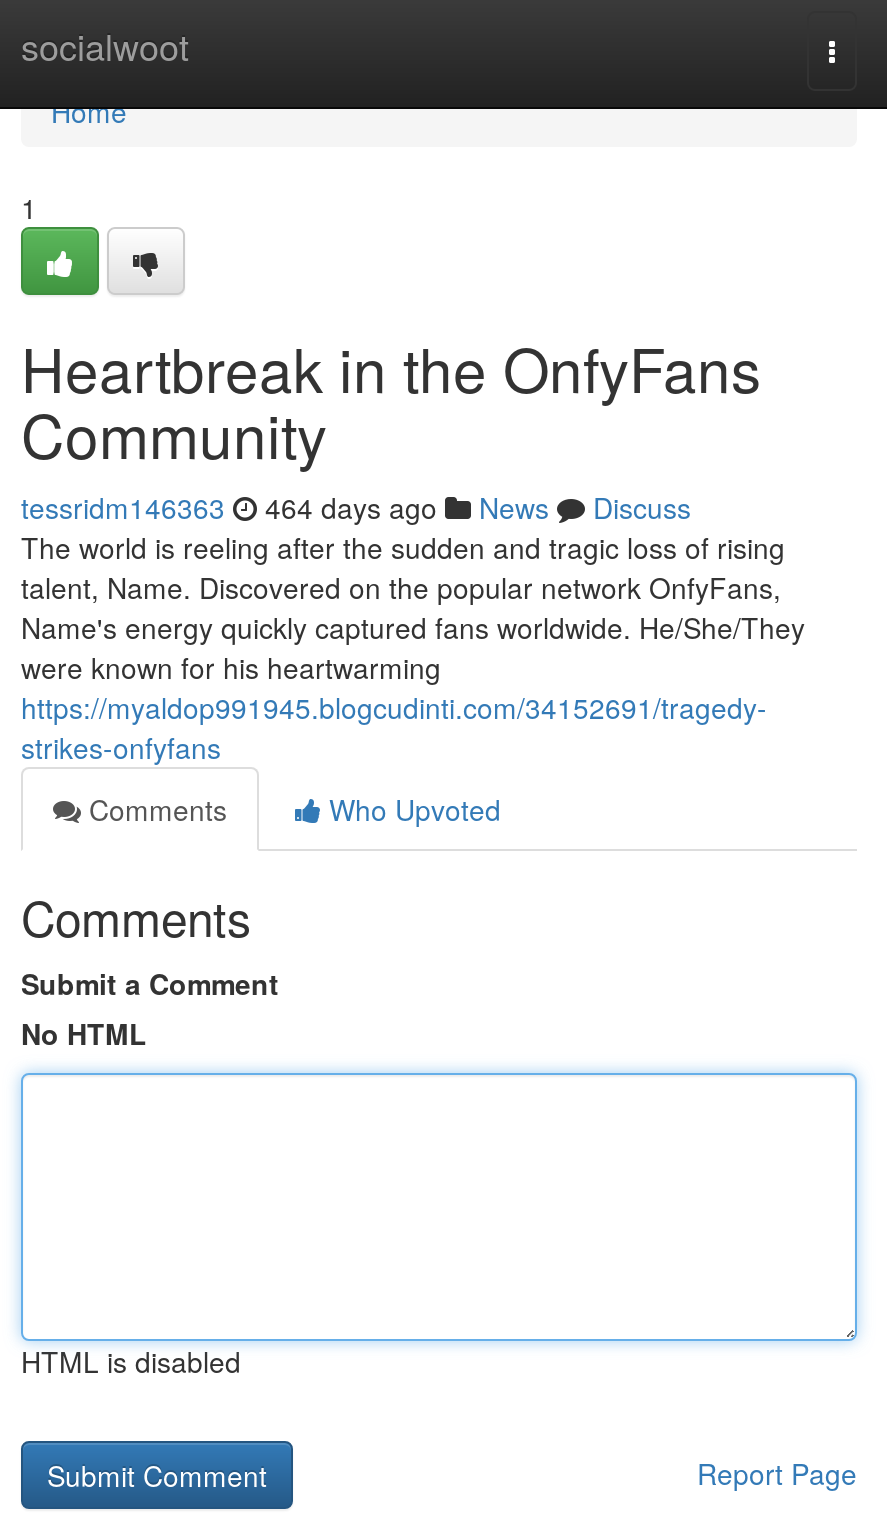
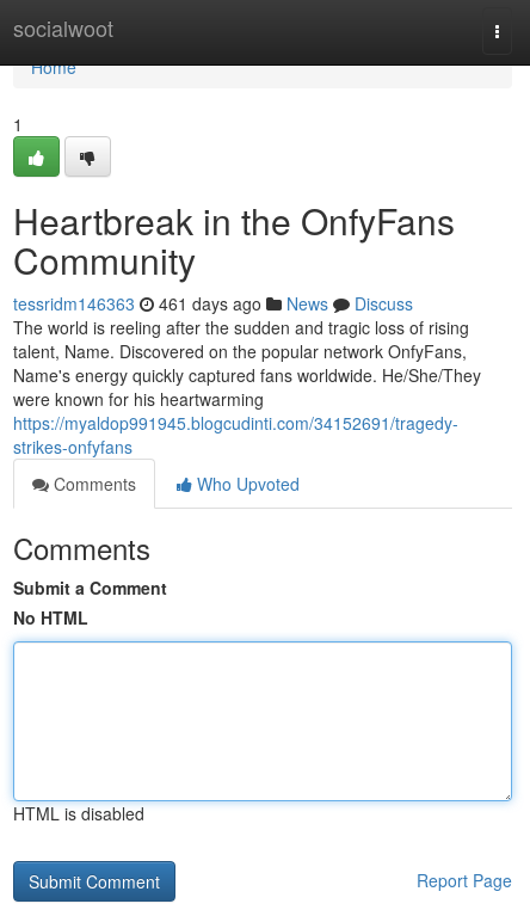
[21,487,691,527] tessridm146363 464 days ago News Discuss -> [13,291,413,315] tessridm146363 461 days ago News Discuss

